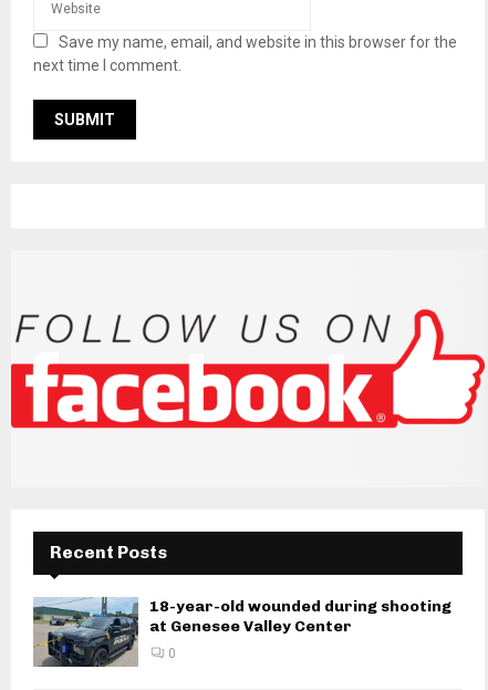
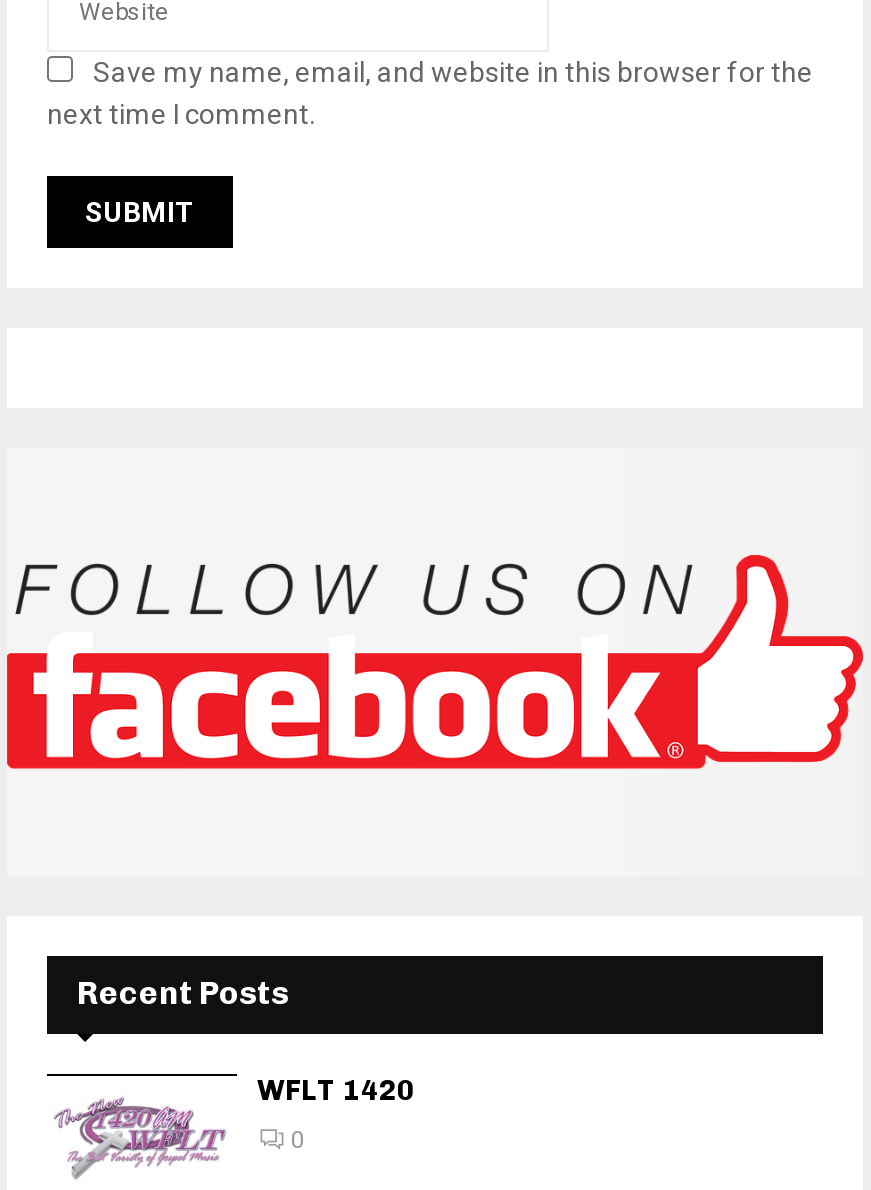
[32,596,451,673] [image] | 18-year-old wounded during shooting | at Genesee Valley Center -> [49,1072,415,1180] [image] | WFLT 1420

